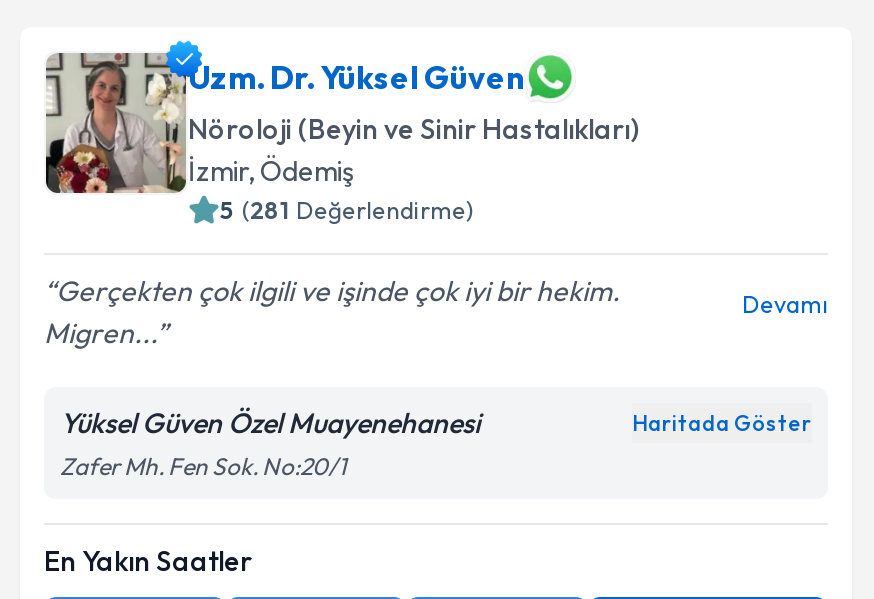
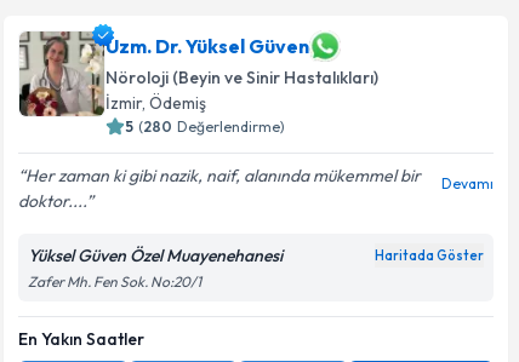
[220,195,474,225] 5 (281 Değerlendirme) -> [125,117,285,136] 5 (280 Değerlendirme)
[44,273,620,351] Gerçekten çok ilgili ve işinde çok iyi bir hekim. | Migren... -> [18,165,421,212] Her zaman ki gibi nazik, naif, alanında mükemmel bir | doktor....

